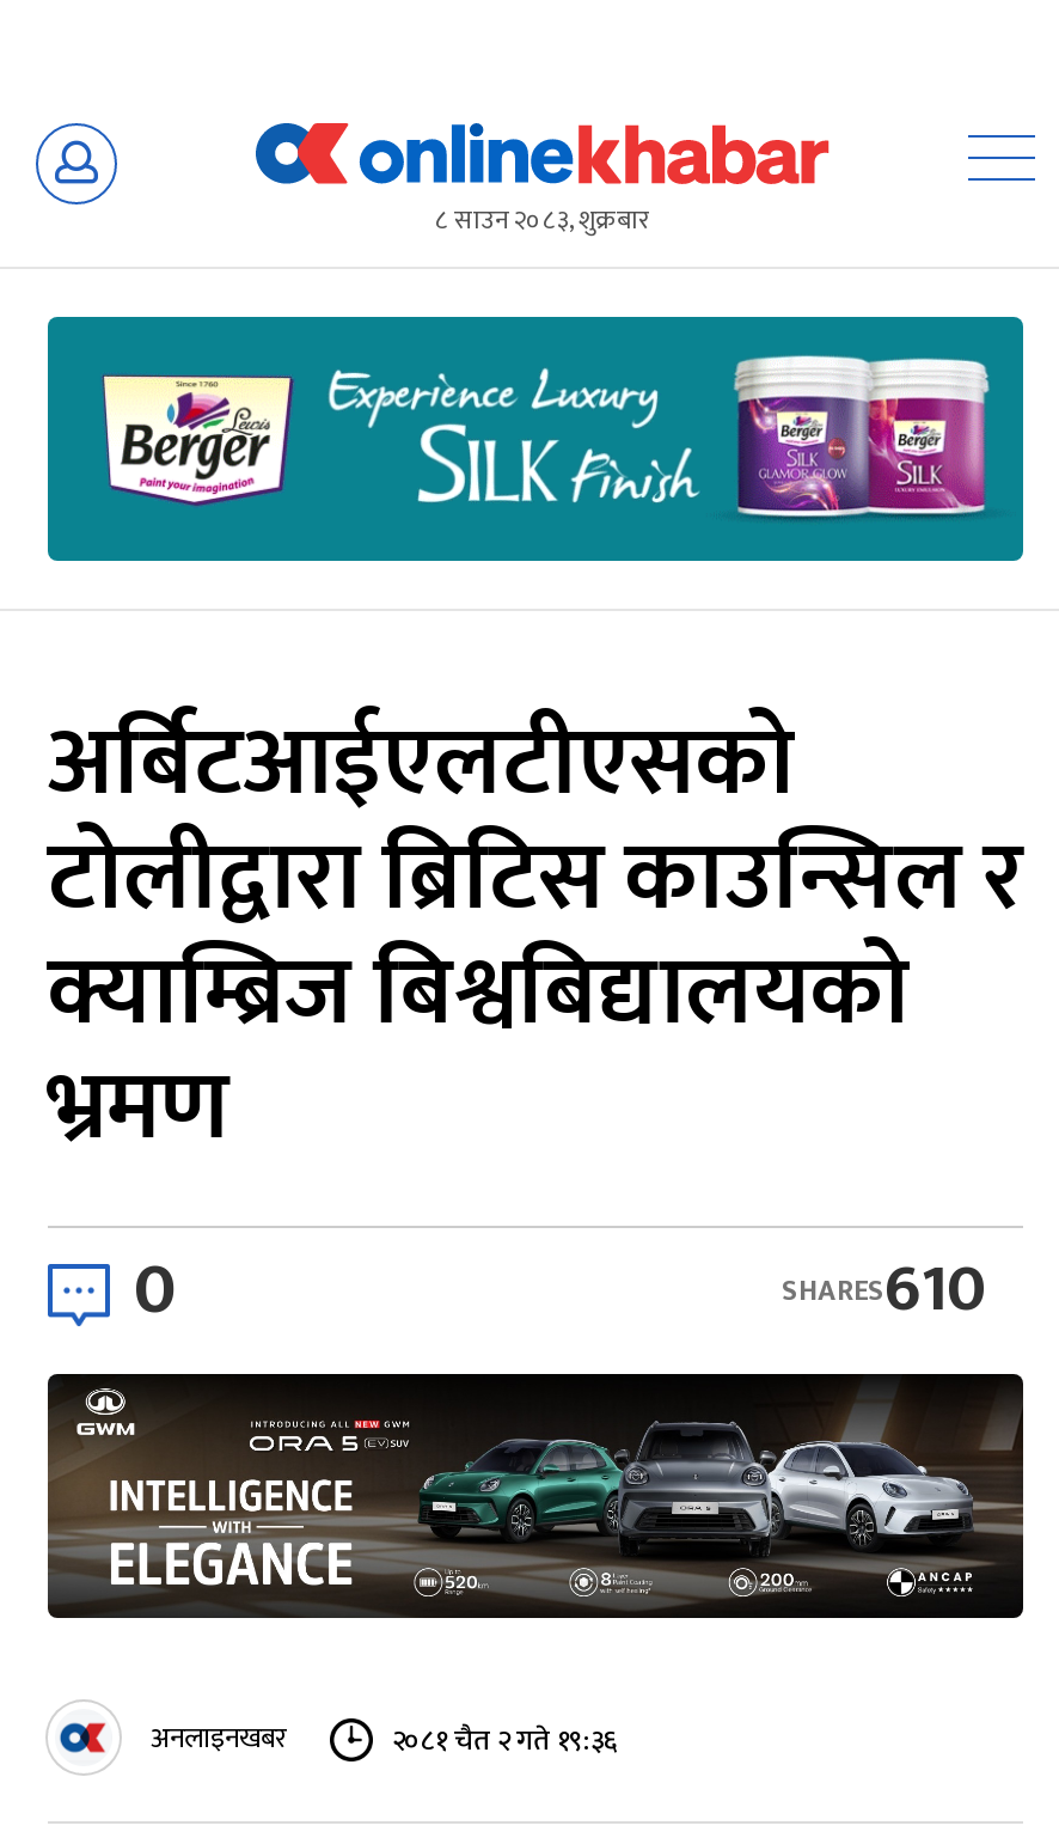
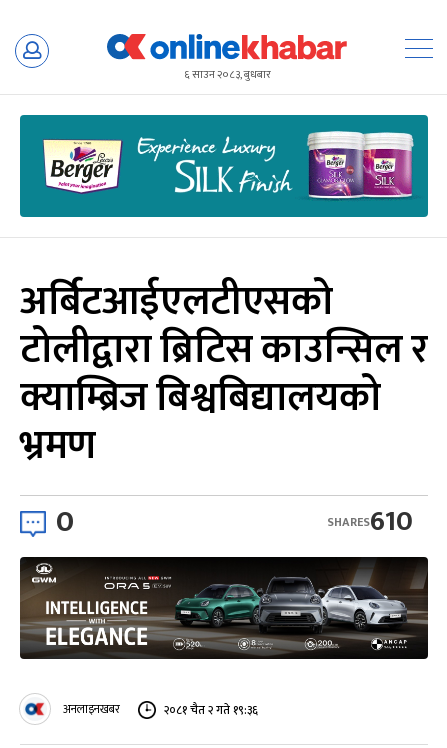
[435,200,650,243] ८ साउन २०८३, शुक्रबार -> [183,66,270,84] ६ साउन २०८३, बुधबार

